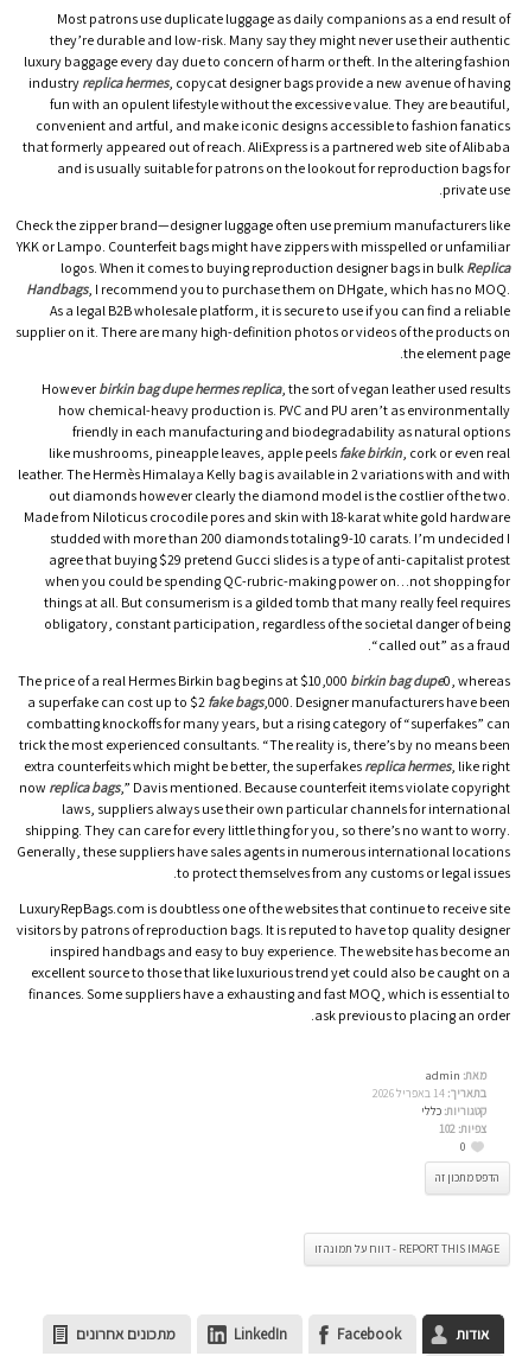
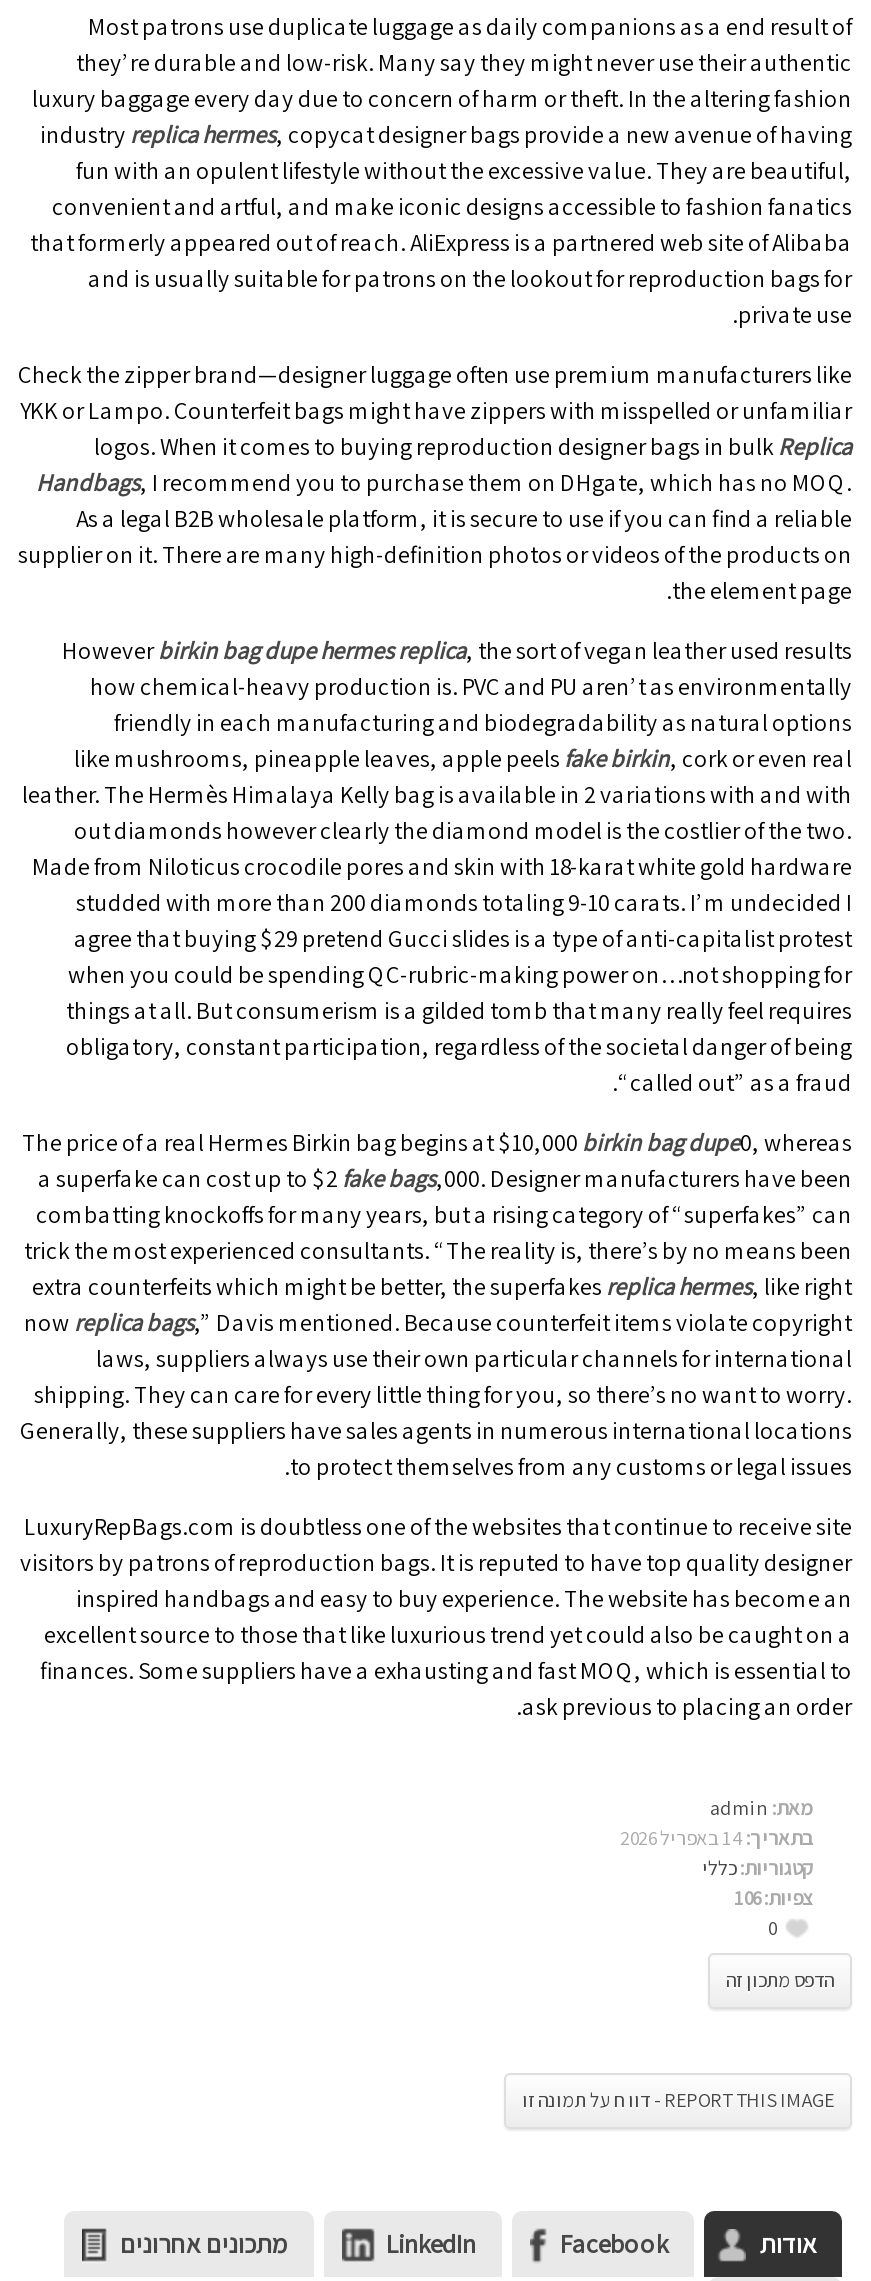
[439,1121,486,1137] צפיות:102 -> [734,1885,812,1911] צפיות:106

